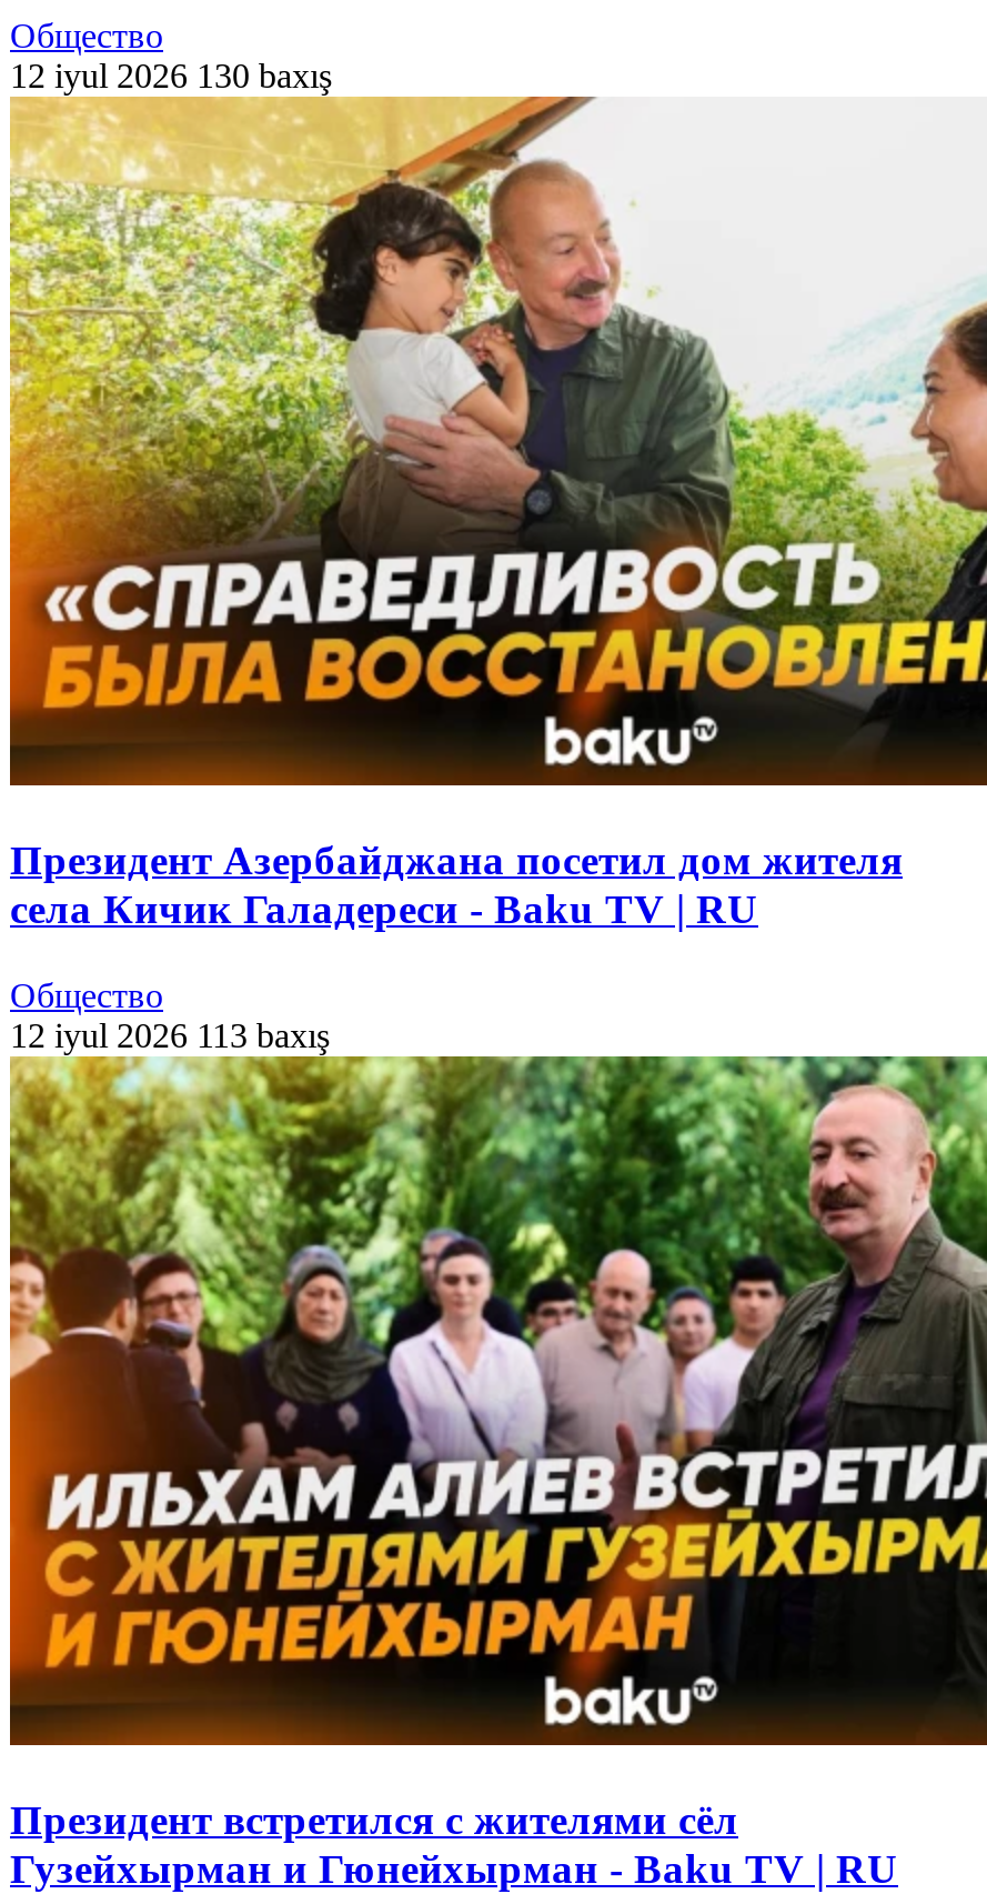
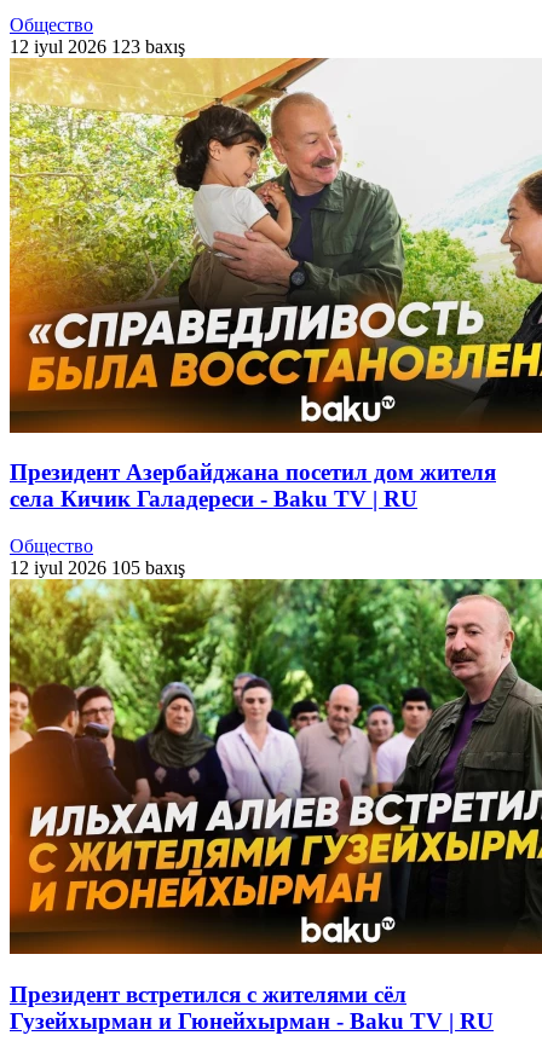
[10,58,332,96] 12 iyul 2026 130 baxış -> [10,36,185,56] 12 iyul 2026 123 baxış
[10,1016,330,1054] 12 iyul 2026 113 baxış -> [10,557,185,578] 12 iyul 2026 105 baxış

